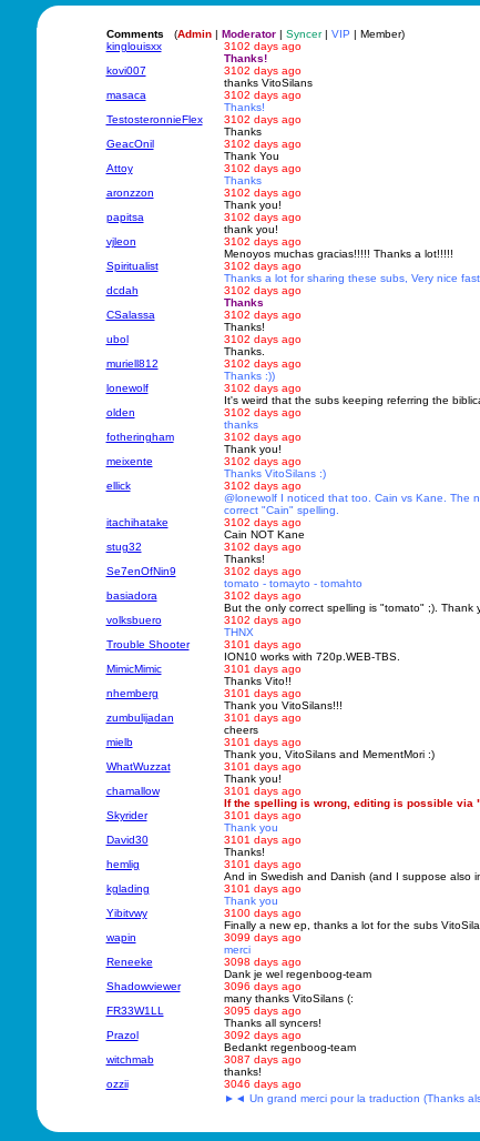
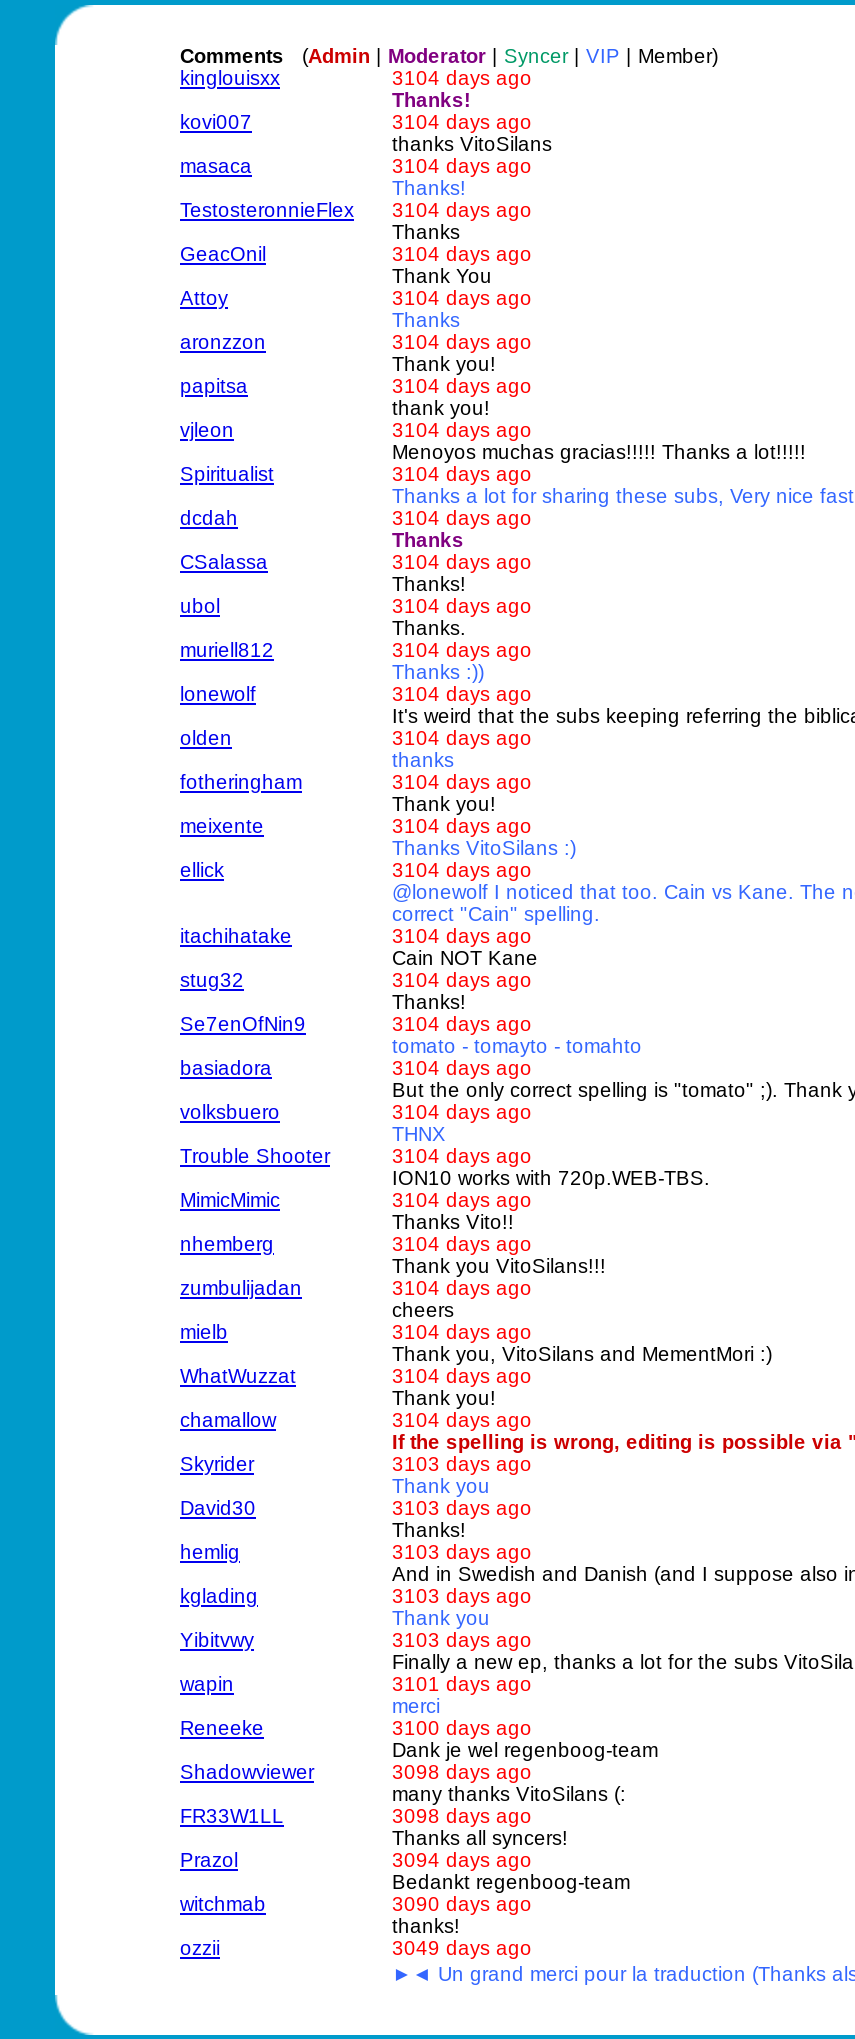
[223,40,301,52] 3102 days ago -> [392,67,532,89] 3104 days ago
[223,64,301,77] 3102 days ago -> [392,111,532,133] 3104 days ago
[223,89,301,101] 3102 days ago -> [392,155,532,177] 3104 days ago
[106,113,301,125] TestosteronnieFlex 3102 days ago -> [180,199,532,221] TestosteronnieFlex 3104 days ago
[223,138,301,150] 3102 days ago -> [392,243,532,265] 3104 days ago
[223,162,301,174] 3102 days ago -> [392,287,532,309] 3104 days ago
[223,186,301,199] 3102 days ago -> [392,331,532,353] 3104 days ago
[223,211,301,223] 3102 days ago -> [392,375,532,397] 3104 days ago
[223,235,301,248] 3102 days ago -> [392,419,532,441] 3104 days ago
[223,260,301,272] 3102 days ago -> [392,463,532,485] 3104 days ago
[223,284,301,296] 3102 days ago -> [392,507,532,529] 3104 days ago
[223,309,301,321] 3102 days ago -> [392,551,532,573] 3104 days ago
[223,333,301,345] 3102 days ago -> [392,595,532,617] 3104 days ago
[223,357,301,370] 3102 days ago -> [392,639,532,661] 3104 days ago
[223,382,301,394] 3102 days ago -> [392,683,532,705] 3104 days ago
[223,406,301,418] 3102 days ago -> [392,727,532,749] 3104 days ago
[223,431,301,443] 3102 days ago -> [392,771,532,793] 3104 days ago
[223,455,301,467] 3102 days ago -> [392,815,532,837] 3104 days ago
[223,479,301,492] 3102 days ago -> [392,859,532,881] 3104 days ago
[223,516,301,528] 3102 days ago -> [392,925,532,947] 3104 days ago
[223,541,301,553] 3102 days ago -> [392,969,532,991] 3104 days ago
[223,565,301,577] 3102 days ago -> [392,1013,532,1035] 3104 days ago
[223,589,301,602] 3102 days ago -> [392,1057,532,1079] 3104 days ago
[223,614,301,626] 3102 days ago -> [392,1101,532,1123] 3104 days ago
[223,638,301,650] 3101 days ago -> [392,1145,532,1167] 3104 days ago
[223,663,301,675] 3101 days ago -> [392,1189,532,1211] 3104 days ago
[223,687,301,699] 3101 days ago -> [392,1233,532,1255] 3104 days ago
[223,711,301,724] 3101 days ago -> [392,1277,532,1299] 3104 days ago
[223,736,301,748] 3101 days ago -> [392,1321,532,1343] 3104 days ago
[223,760,301,773] 3101 days ago -> [392,1365,532,1387] 3104 days ago
[223,785,301,797] 3101 days ago -> [392,1409,532,1431] 3104 days ago
[223,809,301,821] 3101 days ago -> [392,1453,532,1475] 3103 days ago
[223,834,301,846] 3101 days ago -> [392,1497,532,1519] 3103 days ago
[223,858,301,870] 3101 days ago -> [392,1541,532,1563] 3103 days ago
[223,882,301,895] 3101 days ago -> [392,1585,532,1607] 3103 days ago
[223,907,301,919] 3100 days ago -> [392,1629,532,1651] 3103 days ago
[223,931,301,943] 3099 days ago -> [392,1673,532,1695] 3101 days ago
[223,956,301,968] 3098 days ago -> [392,1717,532,1739] 3100 days ago
[223,980,301,992] 3096 days ago -> [392,1761,532,1783] 3098 days ago
[223,1004,301,1017] 3095 days ago -> [392,1805,532,1827] 3098 days ago
[223,1029,301,1041] 3092 days ago -> [392,1849,532,1871] 3094 days ago
[223,1053,301,1066] 3087 days ago -> [392,1893,532,1915] 3090 days ago
[223,1078,301,1090] 3046 days ago -> [392,1937,532,1959] 3049 days ago

